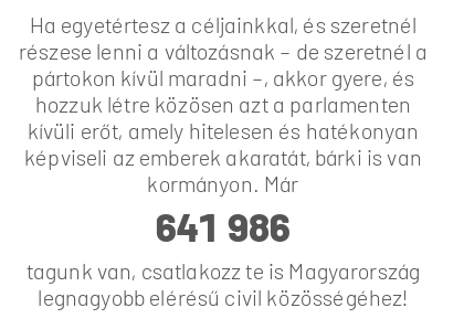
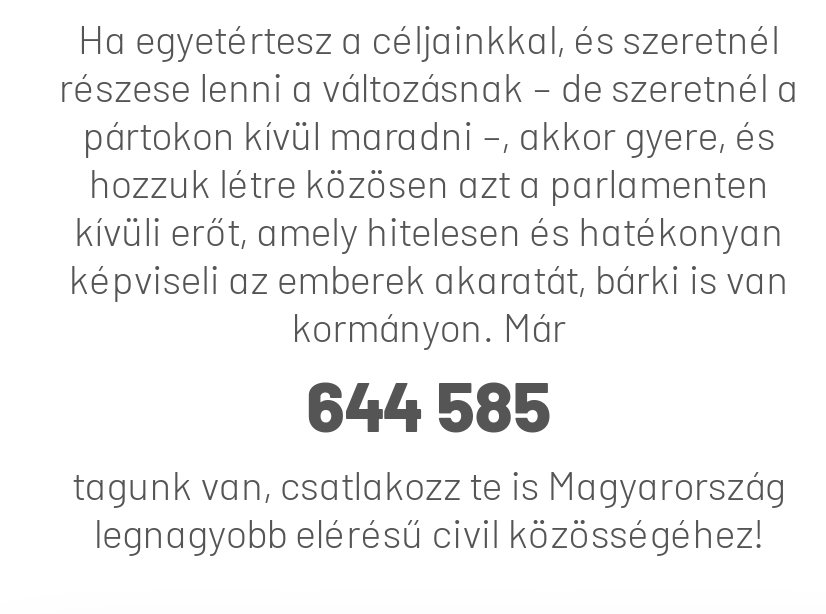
[156,203,291,250] 641 986 -> [307,362,551,446] 644 585

